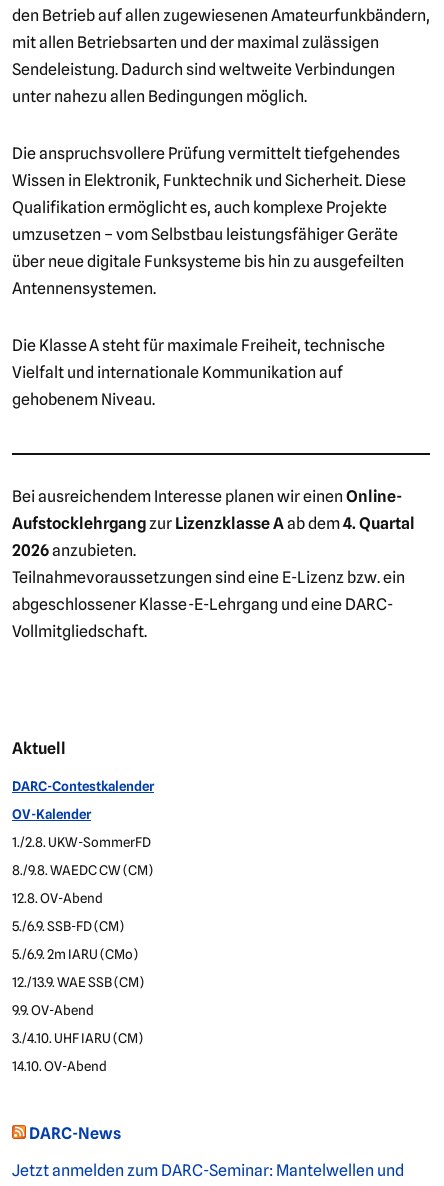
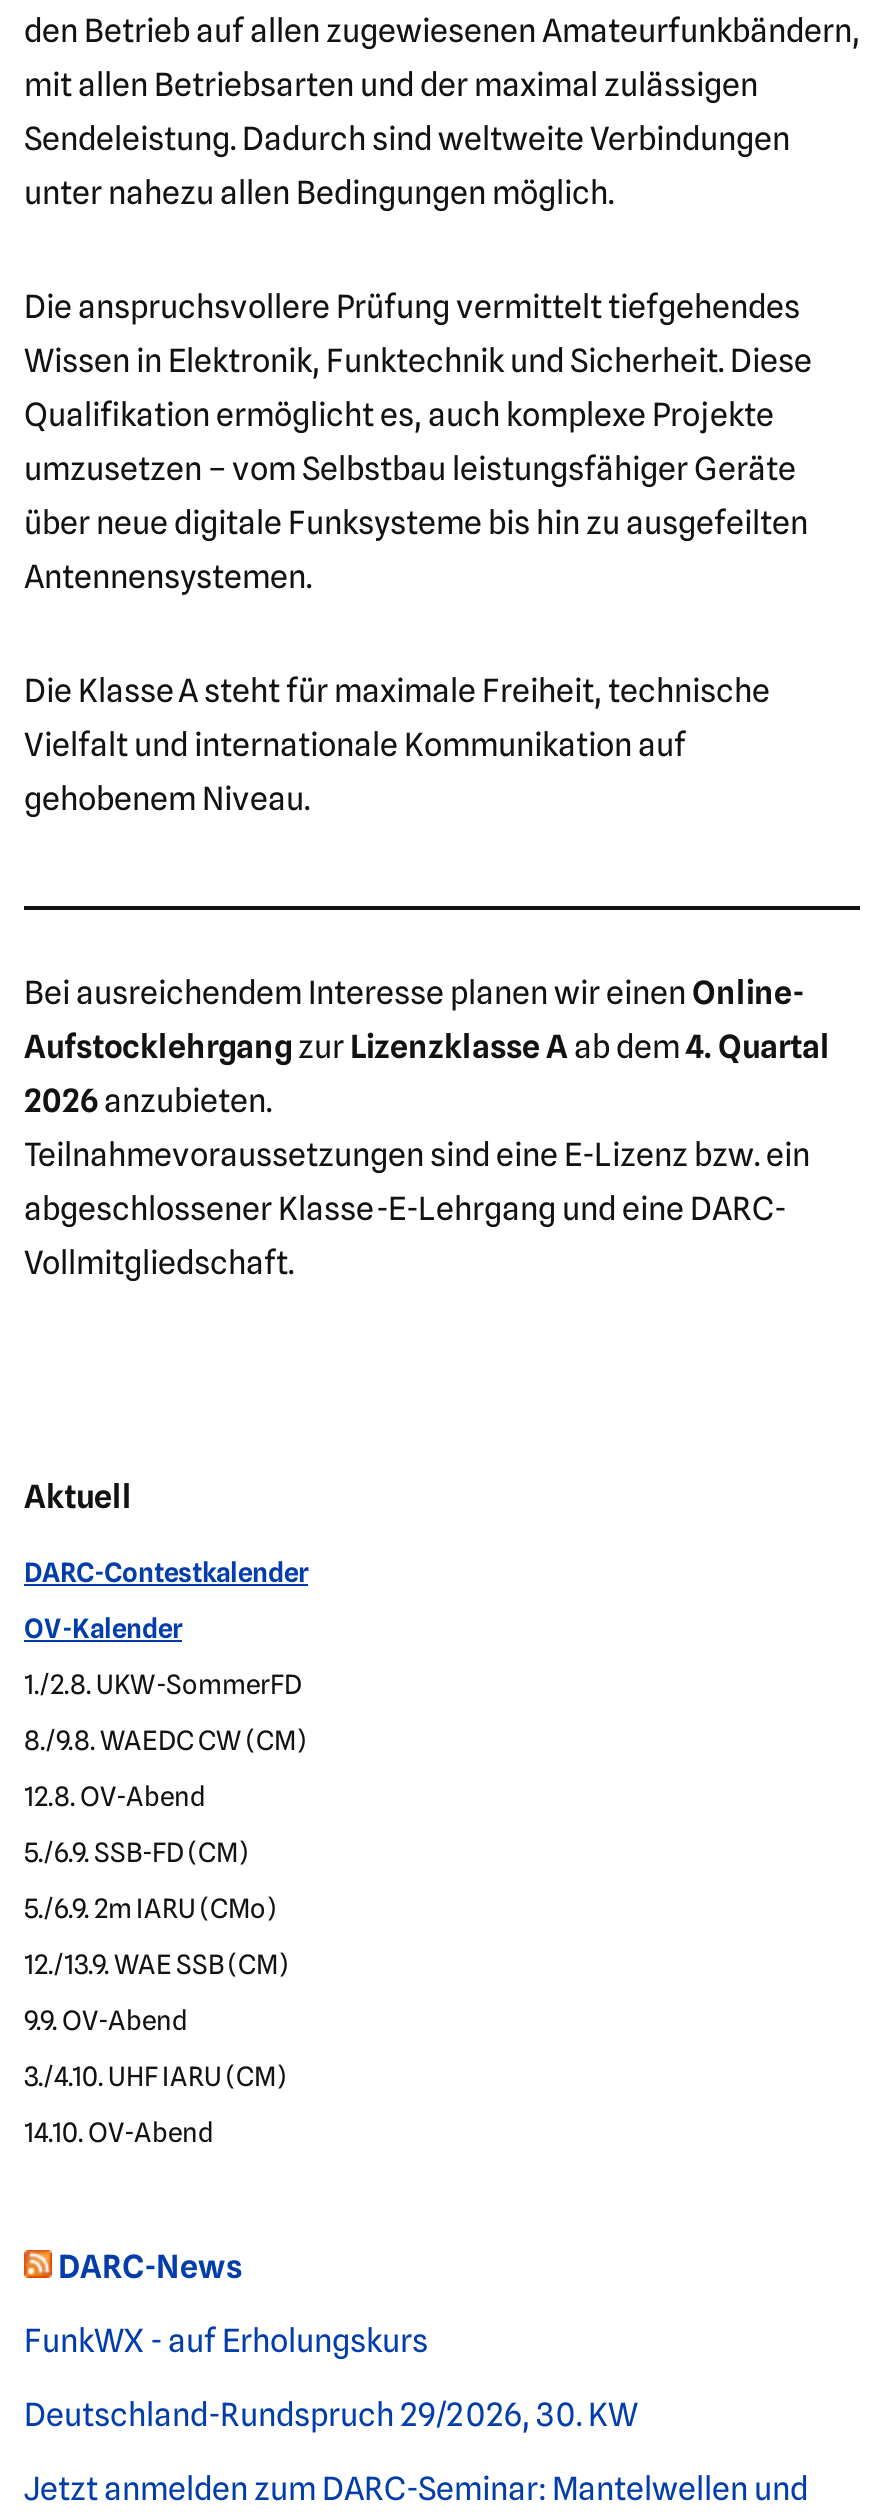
none -> [24,2322,638,2434] FunkWX - auf Erholungskurs | Deutschland-Rundspruch 29/2026, 30. KW

